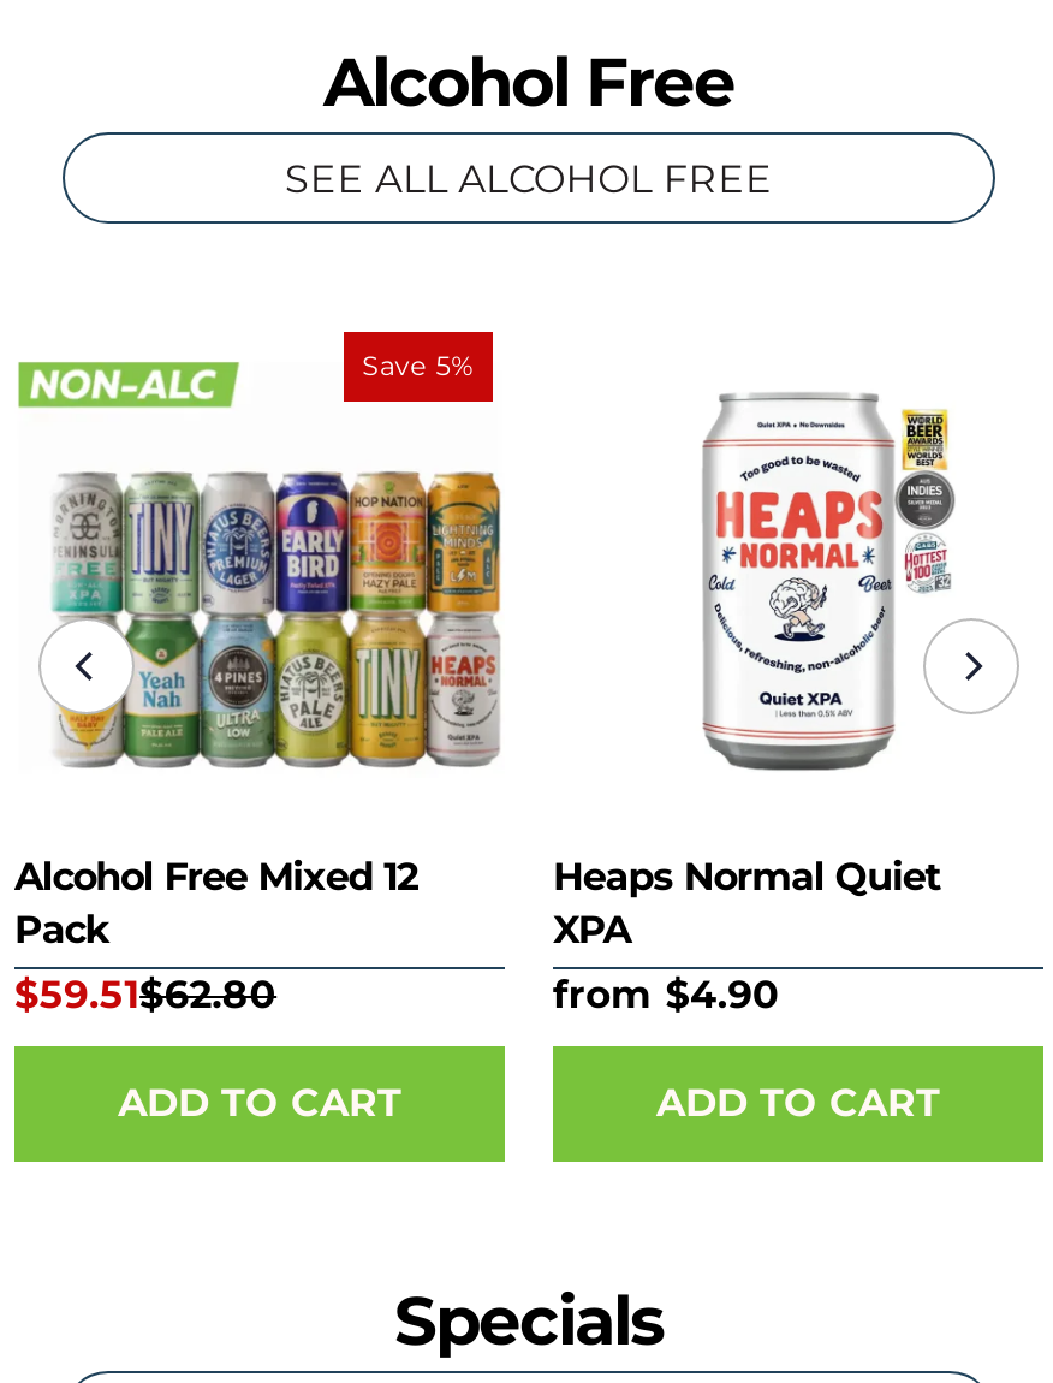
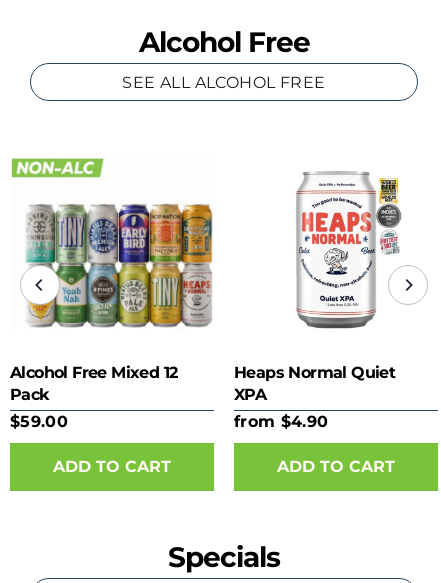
[362,348,474,382] Save 5% -> none
[14,971,277,1017] $59.51$62.80 -> [10,412,68,431] $59.00

